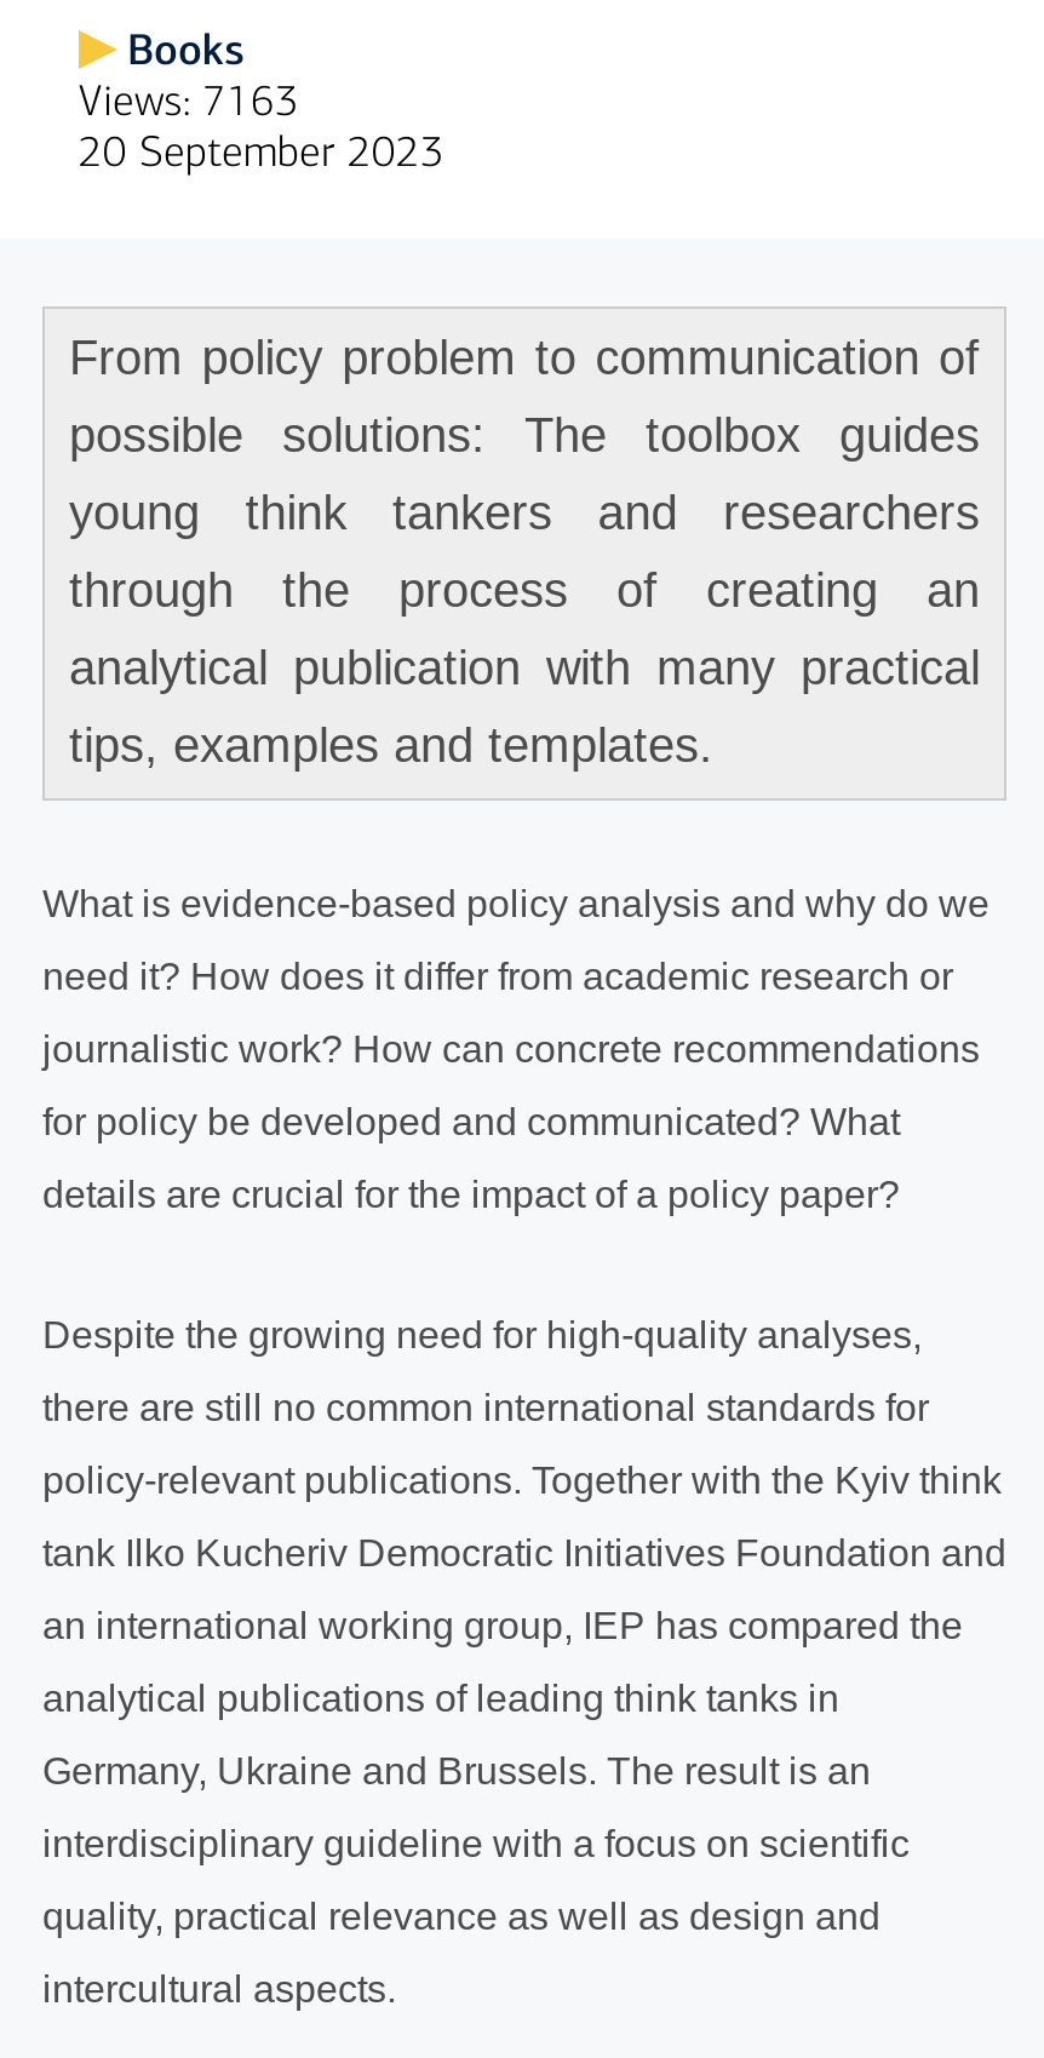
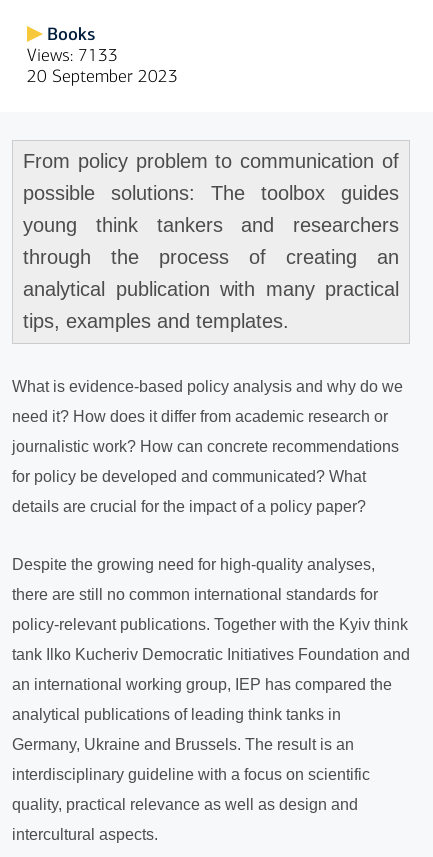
[79,76,299,127] Views: 7163 -> [27,45,118,66] Views: 7133

